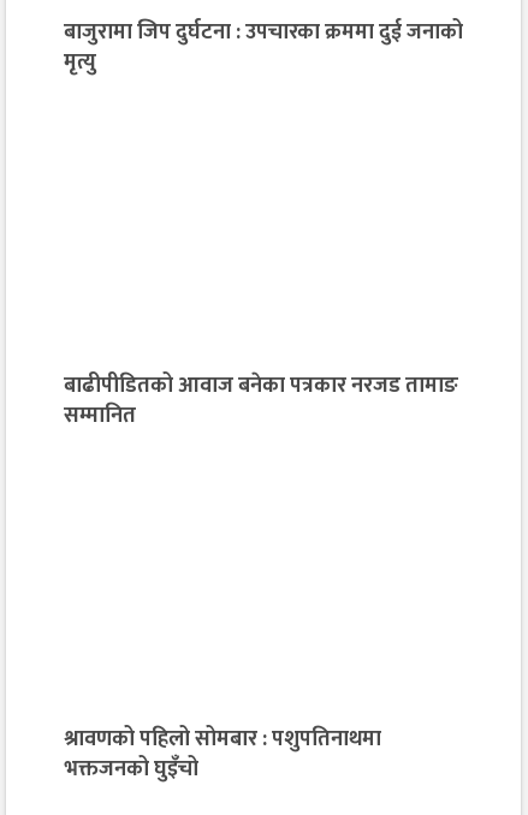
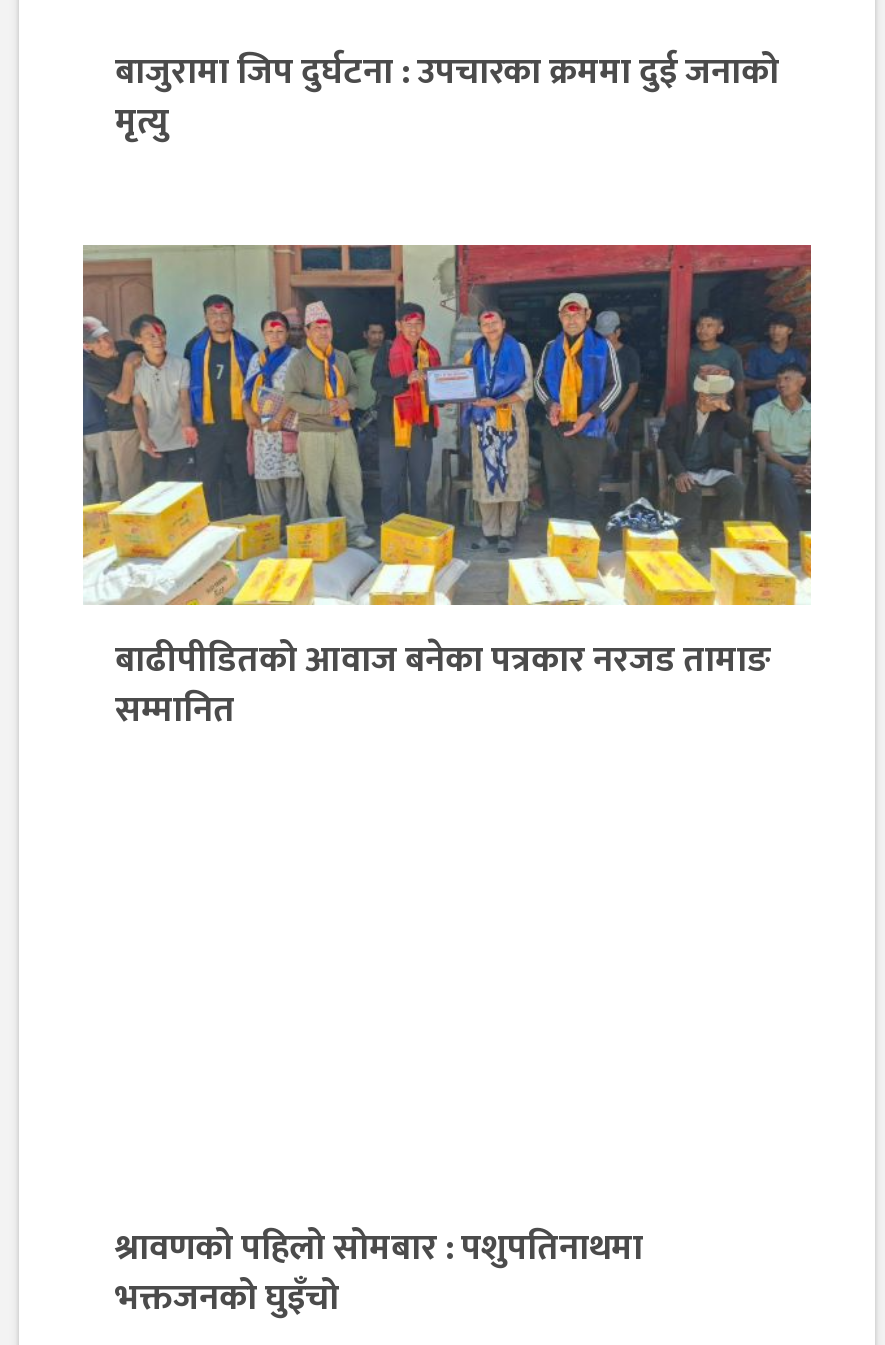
none -> [81,243,813,607] [image]

